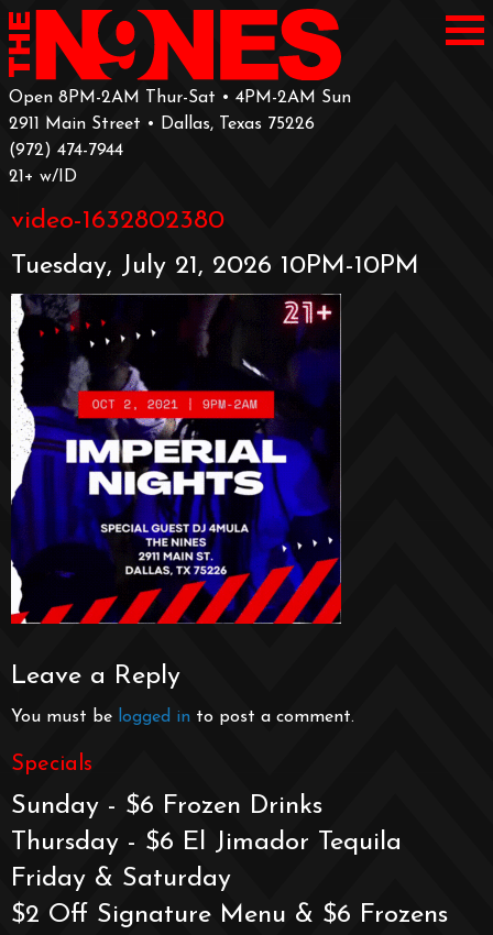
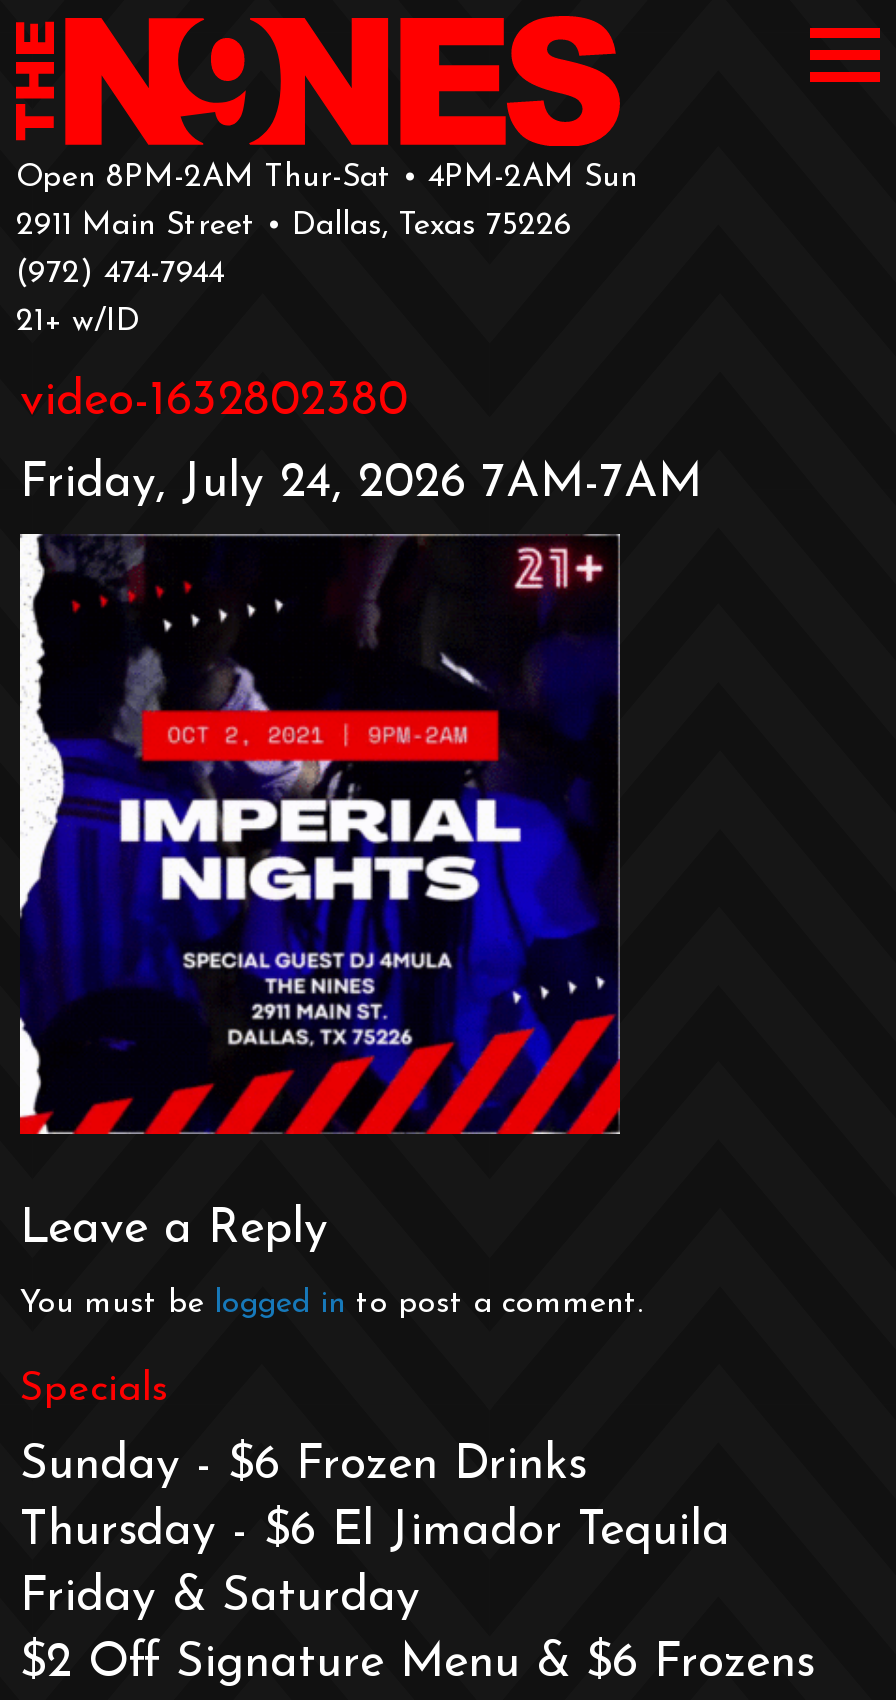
[11,252,419,279] Tuesday, July 21, 2026 10PM-10PM -> [20,459,702,507] Friday, July 24, 2026 7AM-7AM

